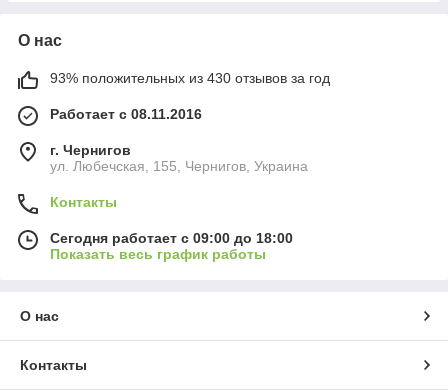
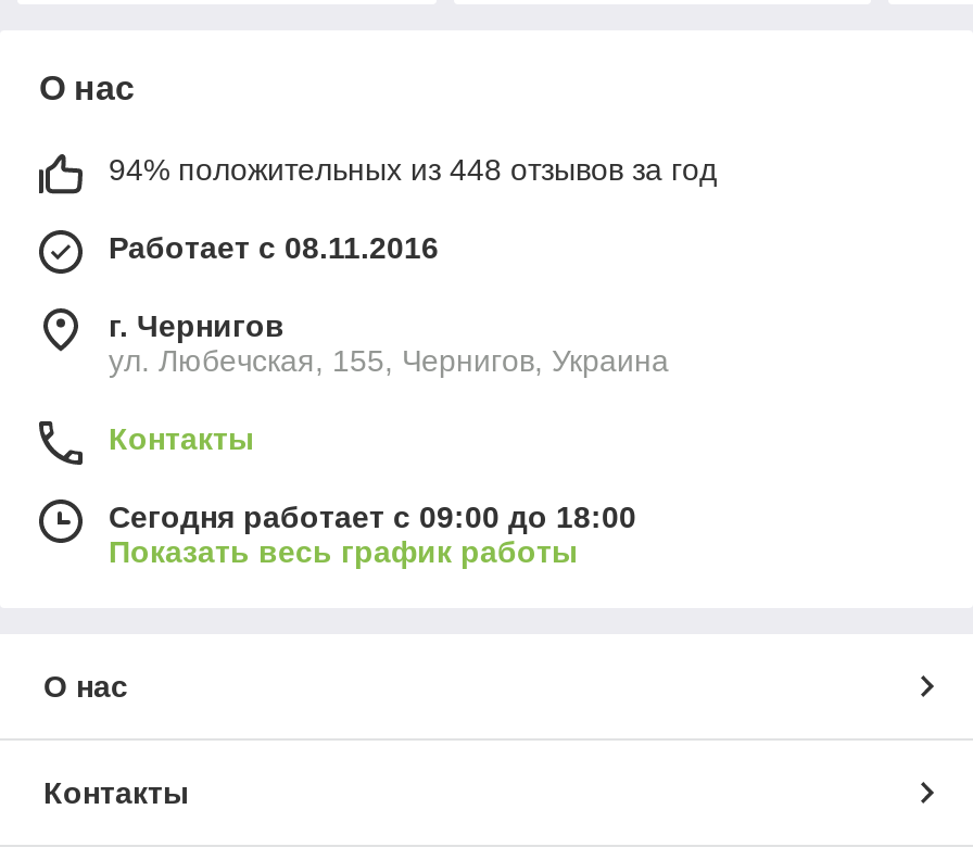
[50,70,330,86] 93% положительных из 430 отзывов за год -> [109,152,717,186] 94% положительных из 448 отзывов за год

